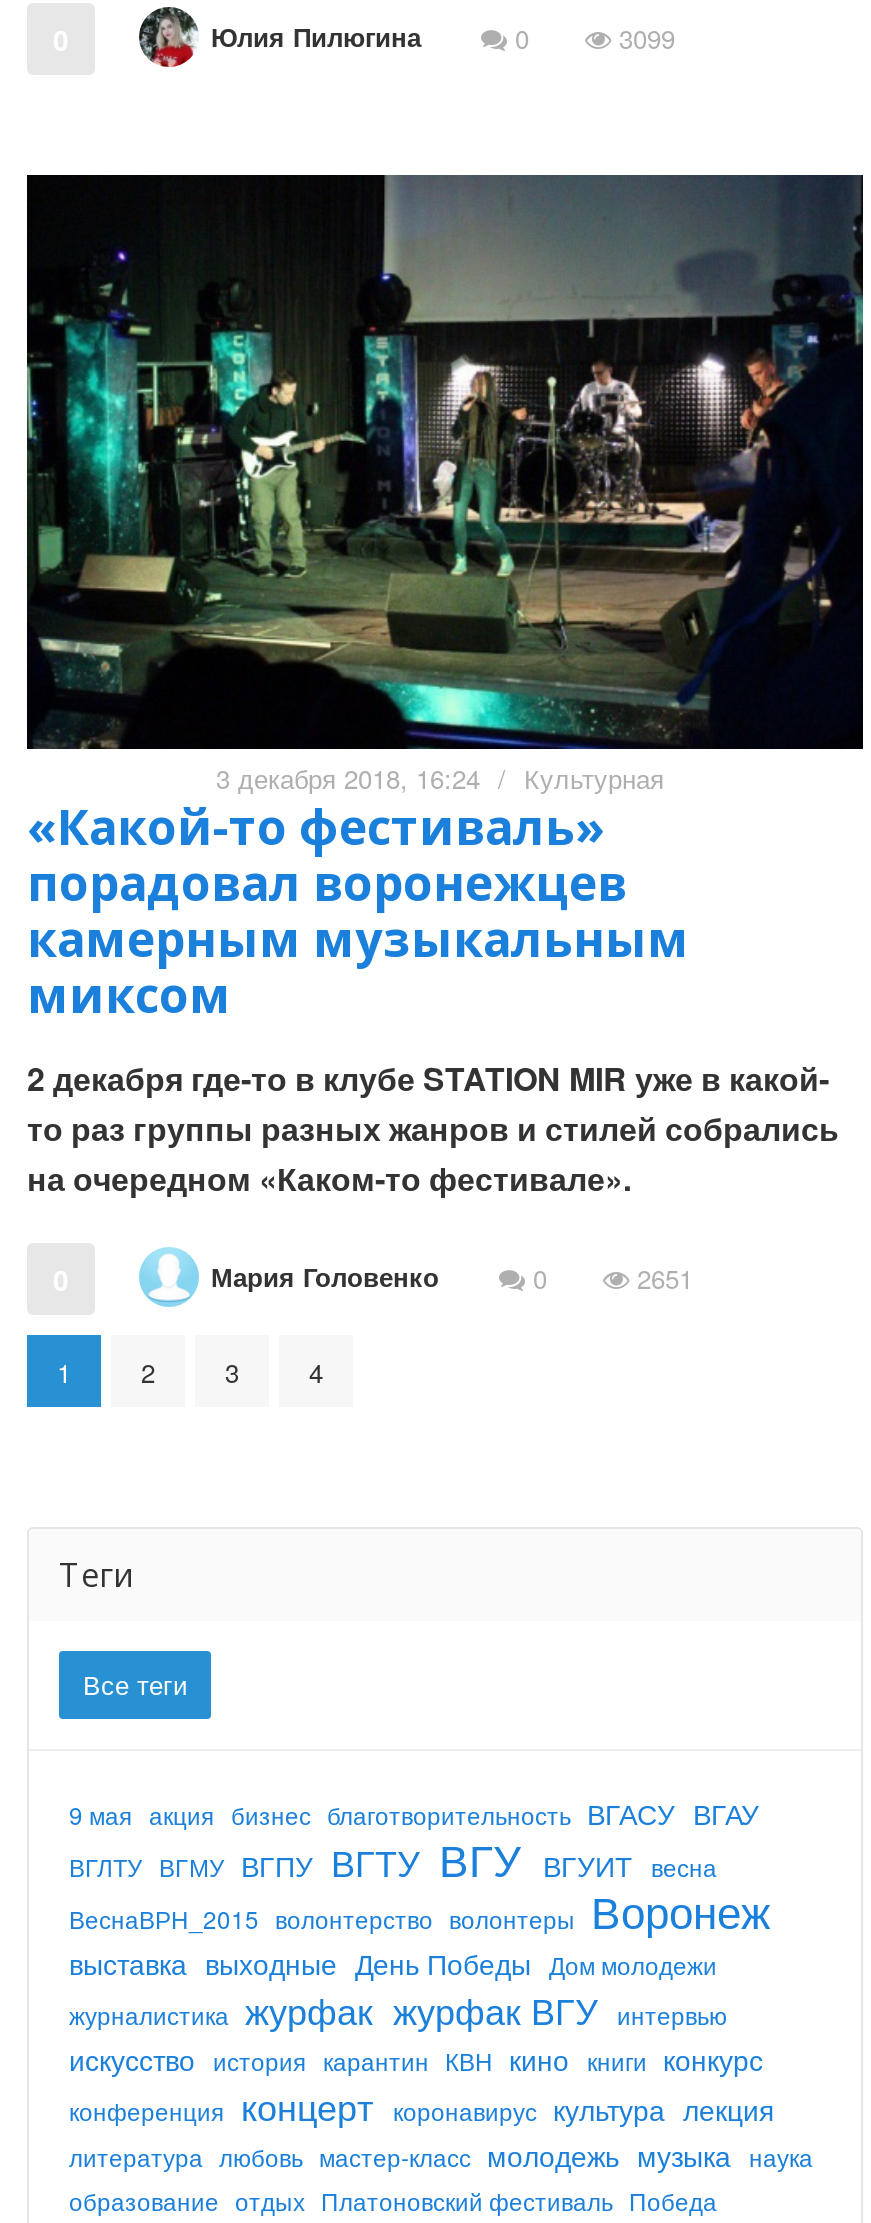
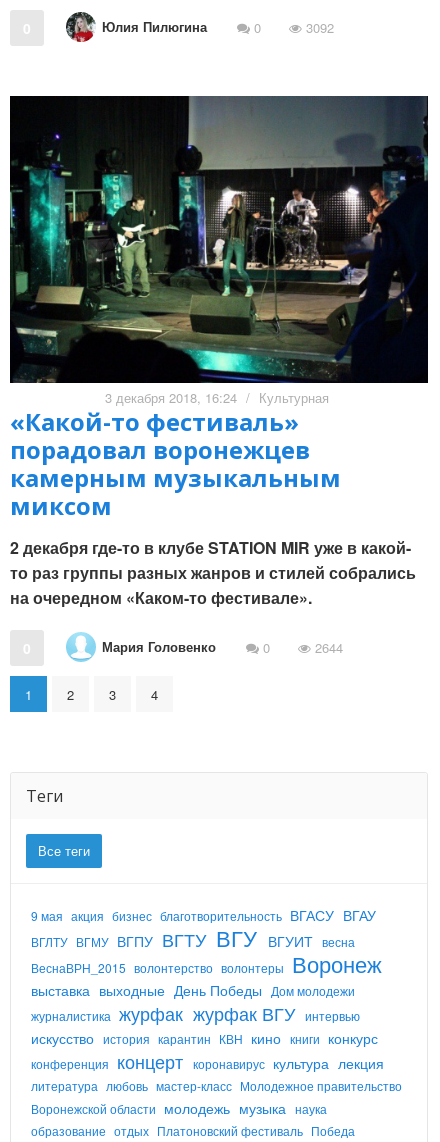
[611,19,675,57] 3099 -> [302,18,334,37] 3092
[629,1258,693,1296] 2651 -> [311,638,343,657] 2644
[69,2134,813,2174] литература любовь мастер-класс молодежь музыка наука -> [31,1077,402,1118] литература любовь мастер-класс Молодежное правительство | Воронежской области молодежь музыка наука

